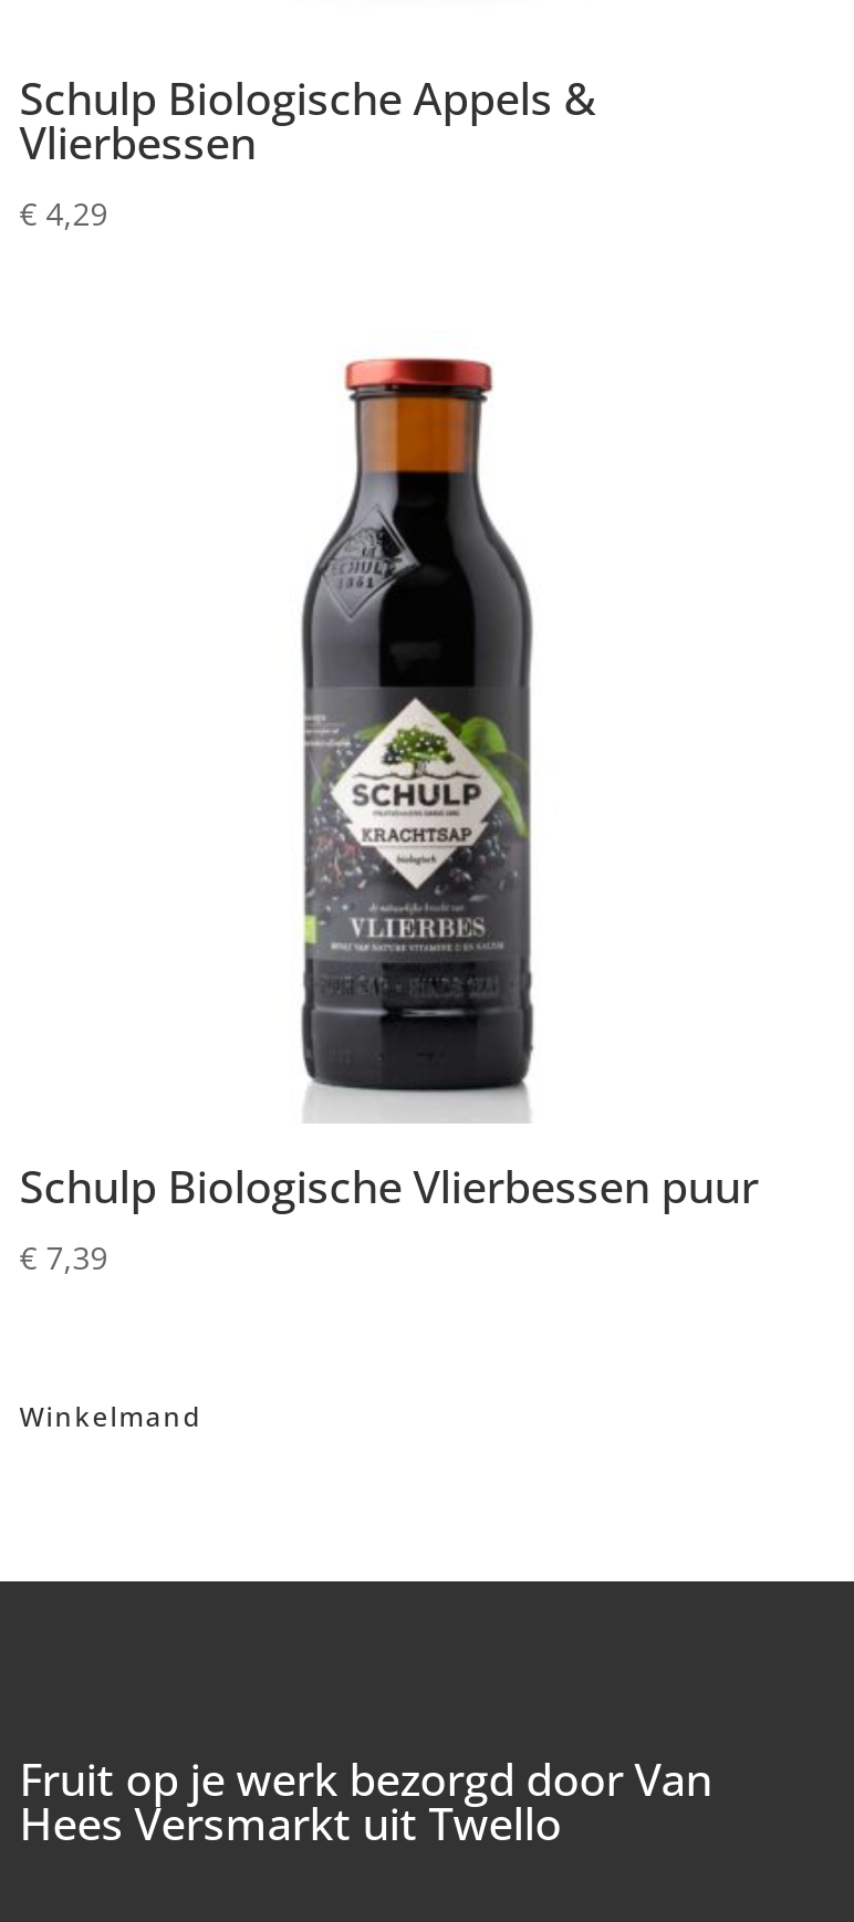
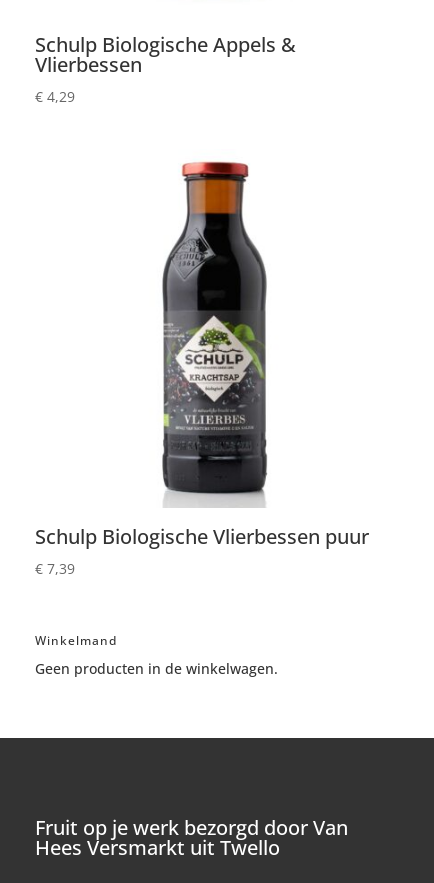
none -> [35,659,278,678] Geen producten in de winkelwagen.

